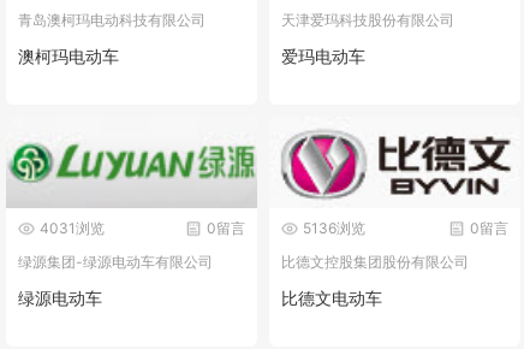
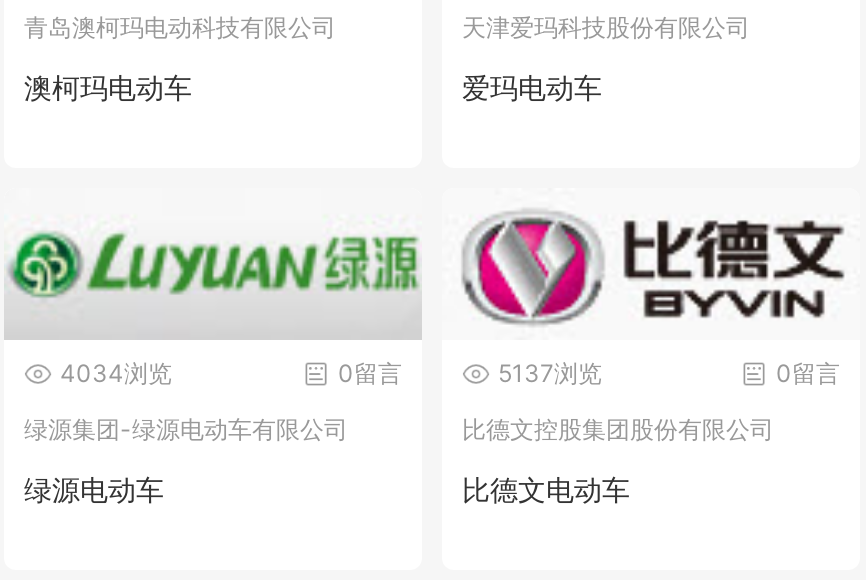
[40,219,105,237] 4031浏览 -> [60,358,172,388] 4034浏览
[303,219,365,237] 5136浏览 -> [498,358,602,388] 5137浏览

